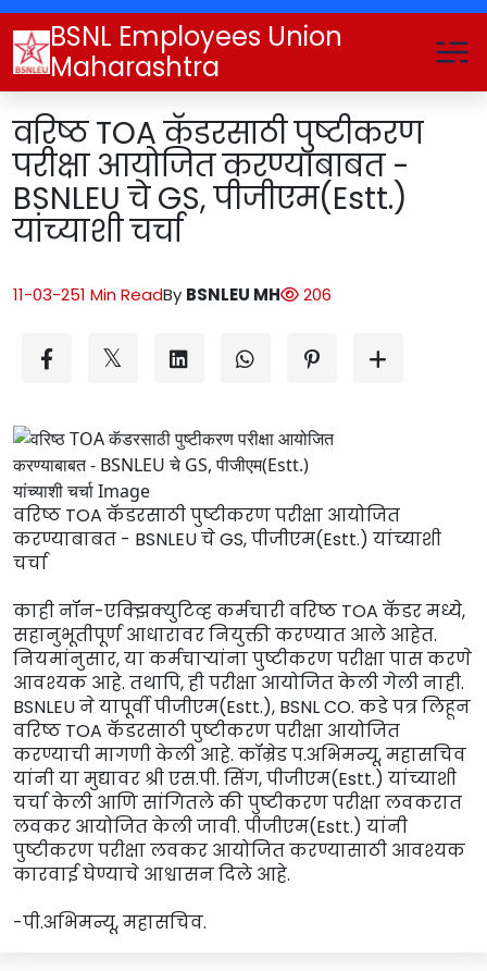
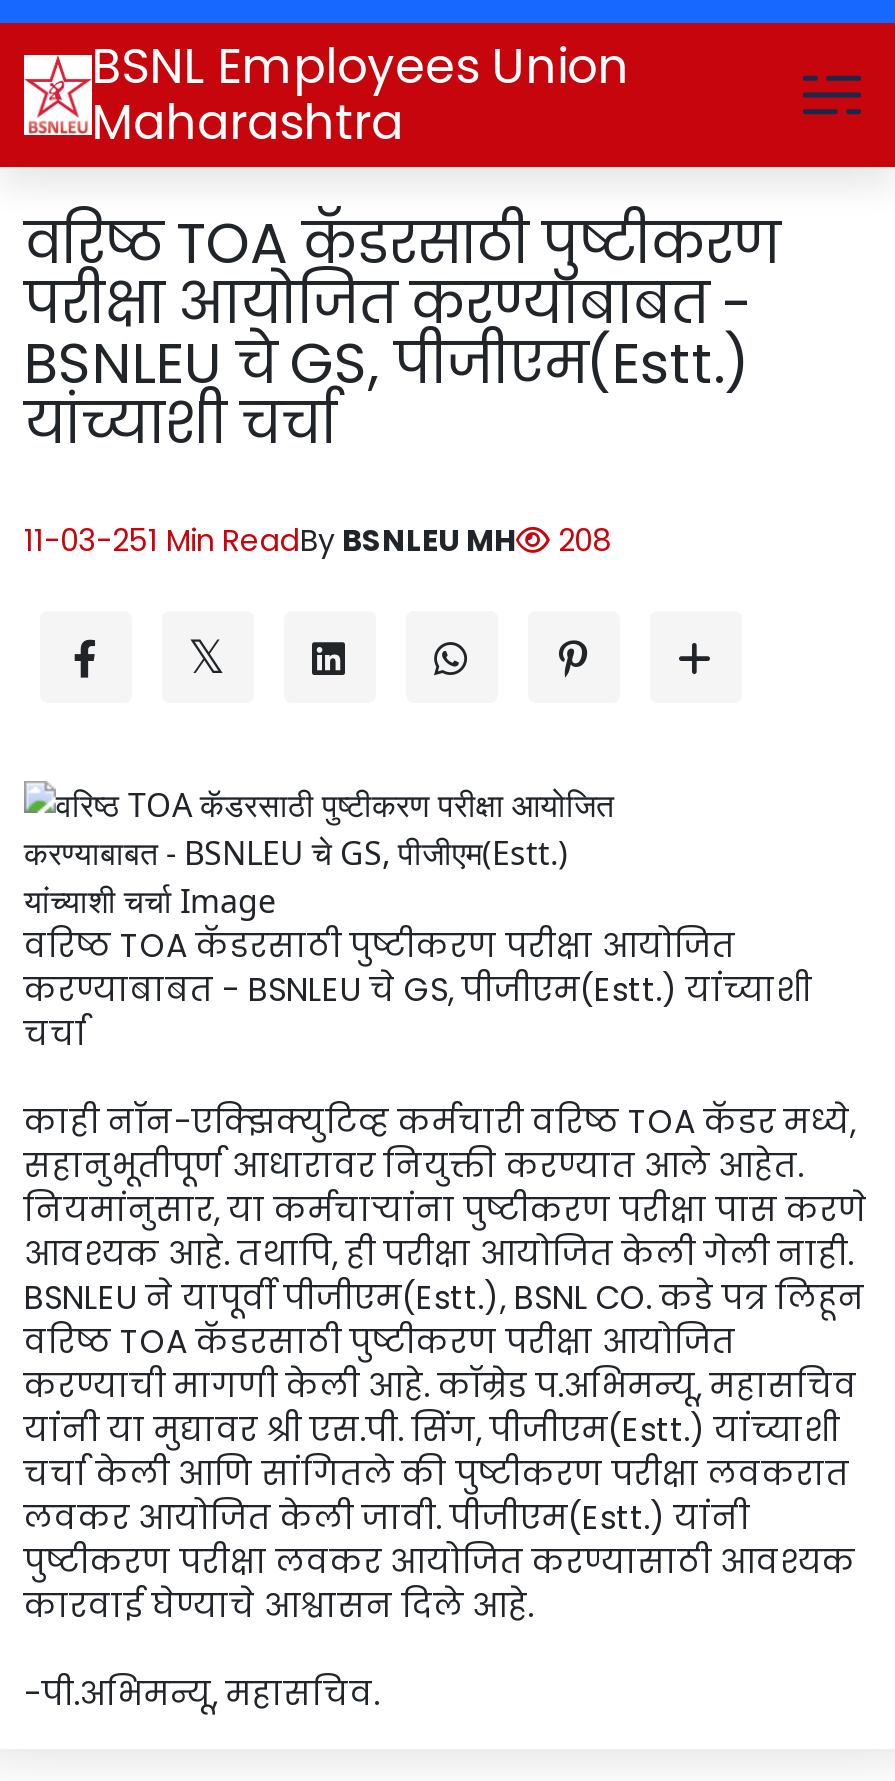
[13,283,332,306] 11-03-25 1 Min ReadBy BSNLEU MH 206 -> [24,519,610,561] 11-03-25 1 Min ReadBy BSNLEU MH 208

